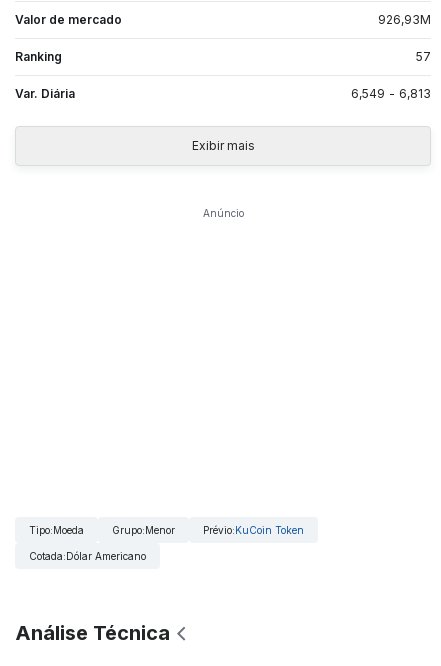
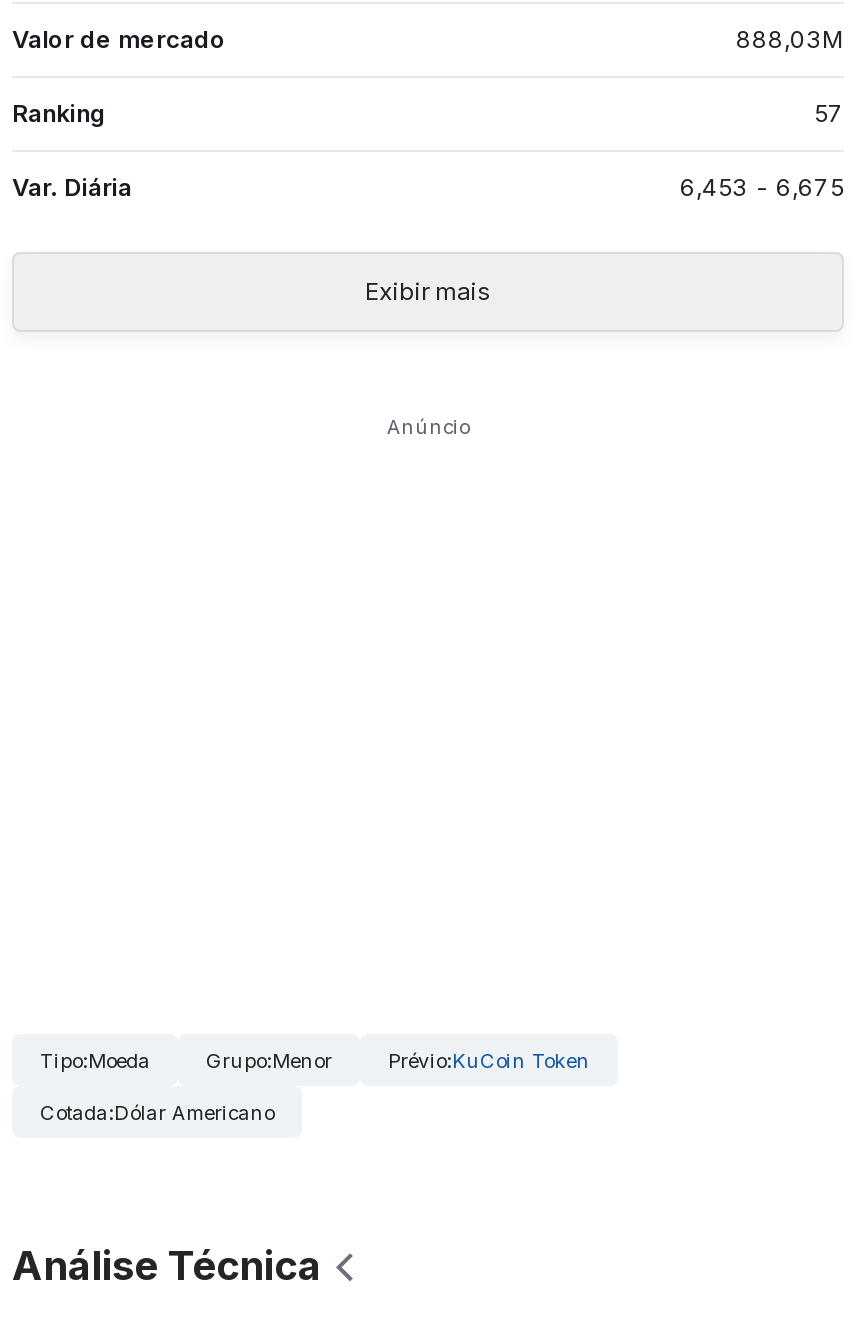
[378,12,431,27] 926,93M -> [736,24,844,54] 888,03M
[351,86,431,101] 6,549 - 6,813 -> [680,172,844,202] 6,453 - 6,675

